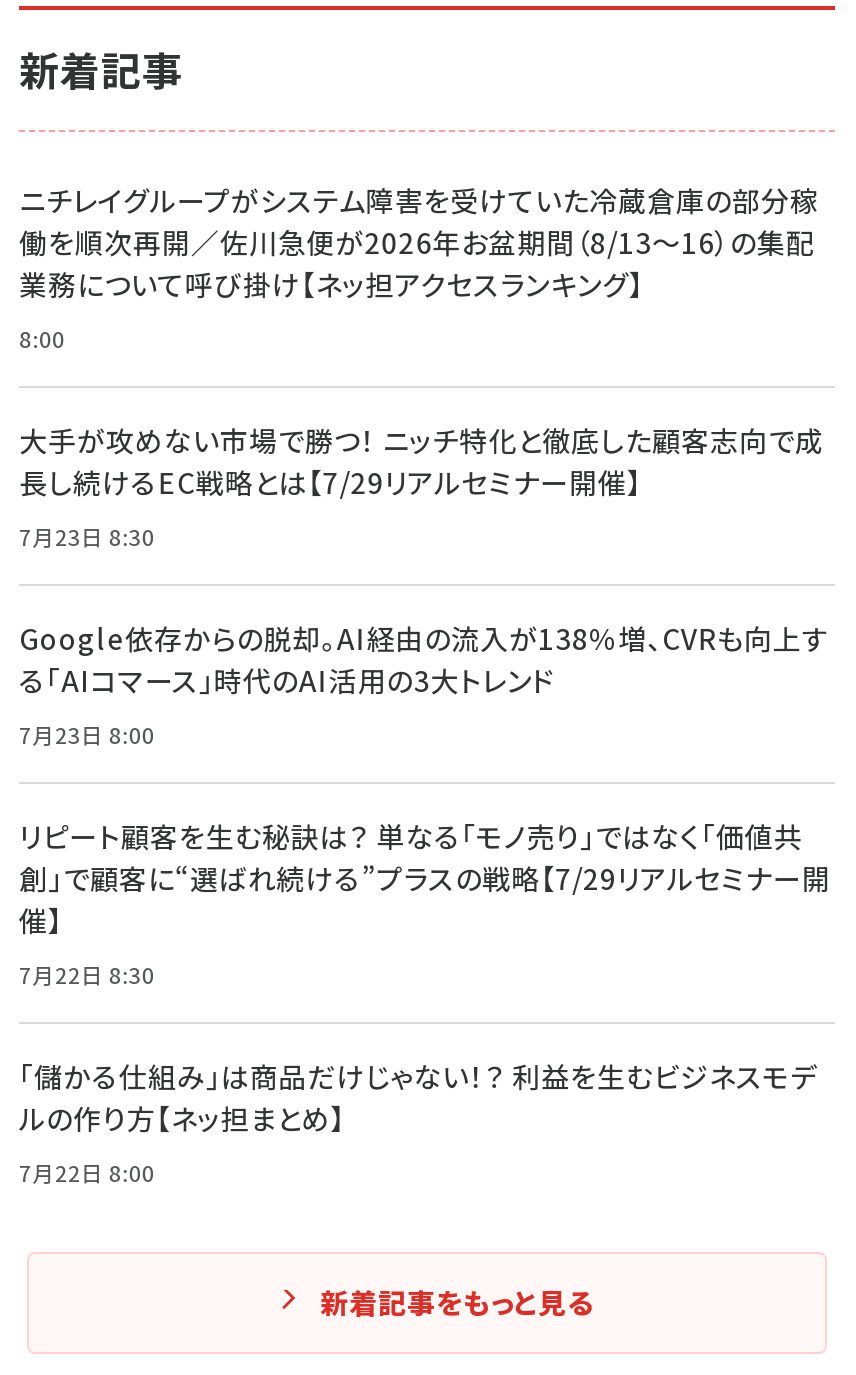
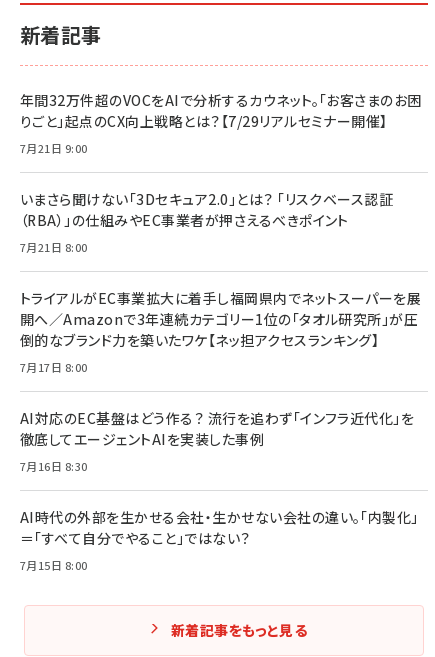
[19,180,819,354] ニチレイグループがシステム障害を受けていた冷蔵倉庫の部分稼 | 働を順次再開／佐川急便が2026年お盆期間（8/13～16）の集配 | 業務について呼び掛け【ネッ担アクセスランキング】 | 8:00 -> [20,90,422,156] 年間32万件超のVOCをAIで分析するカウネット。「お客さまのお困 | りごと」起点のCX向上戦略とは？【7/29リアルセミナー開催】 | 7月21日 9:00
[19,420,824,552] 大手が攻めない市場で勝つ！ ニッチ特化と徹底した顧客志向で成 | 長し続けるEC戦略とは【7/29リアルセミナー開催】 | 7月23日 8:30 -> [20,189,393,255] いまさら聞けない「3Dセキュア2.0」とは？ 「リスクベース認証 | （RBA）」の仕組みやEC事業者が押さえるべきポイント | 7月21日 8:00
[19,618,829,750] Google依存からの脱却。AI経由の流入が138%増、CVRも向上す | る「AIコマース」時代のAI活用の3大トレンド | 7月23日 8:00 -> [20,288,421,375] トライアルがEC事業拡大に着手し福岡県内でネットスーパーを展 | 開へ／Amazonで3年連続カテゴリー1位の「タオル研究所」が圧 | 倒的なブランド力を築いたワケ【ネッ担アクセスランキング】 | 7月17日 8:00
[19,816,831,990] リピート顧客を生む秘訣は？ 単なる「モノ売り」ではなく「価値共 | 創」で顧客に“選ばれ続ける”プラスの戦略【7/29リアルセミナー開 | 催】 | 7月22日 8:30 -> [20,408,414,474] AI対応のEC基盤はどう作る？ 流行を追わず「インフラ近代化」を | 徹底してエージェントAIを実装した事例 | 7月16日 8:30
[19,1056,817,1188] 「儲かる仕組み」は商品だけじゃない！？ 利益を生むビジネスモデ | ルの作り方【ネッ担まとめ】 | 7月22日 8:00 -> [20,507,419,573] AI時代の外部を生かせる会社・生かせない会社の違い。「内製化」 | ＝「すべて自分でやること」ではない？ | 7月15日 8:00

